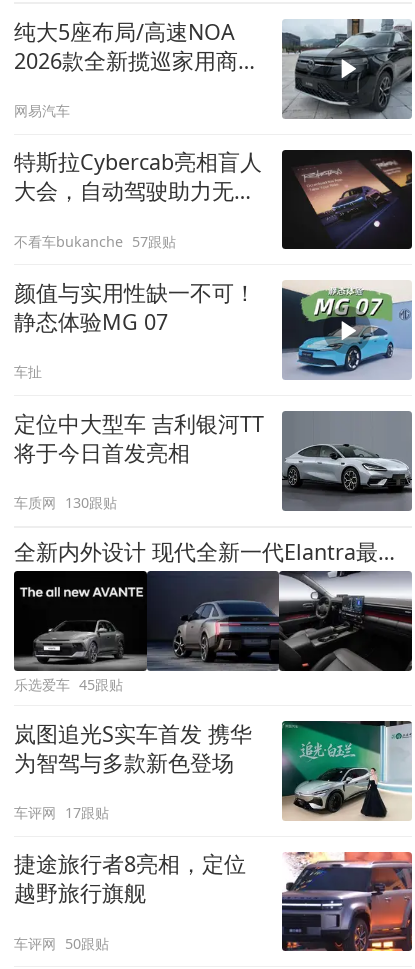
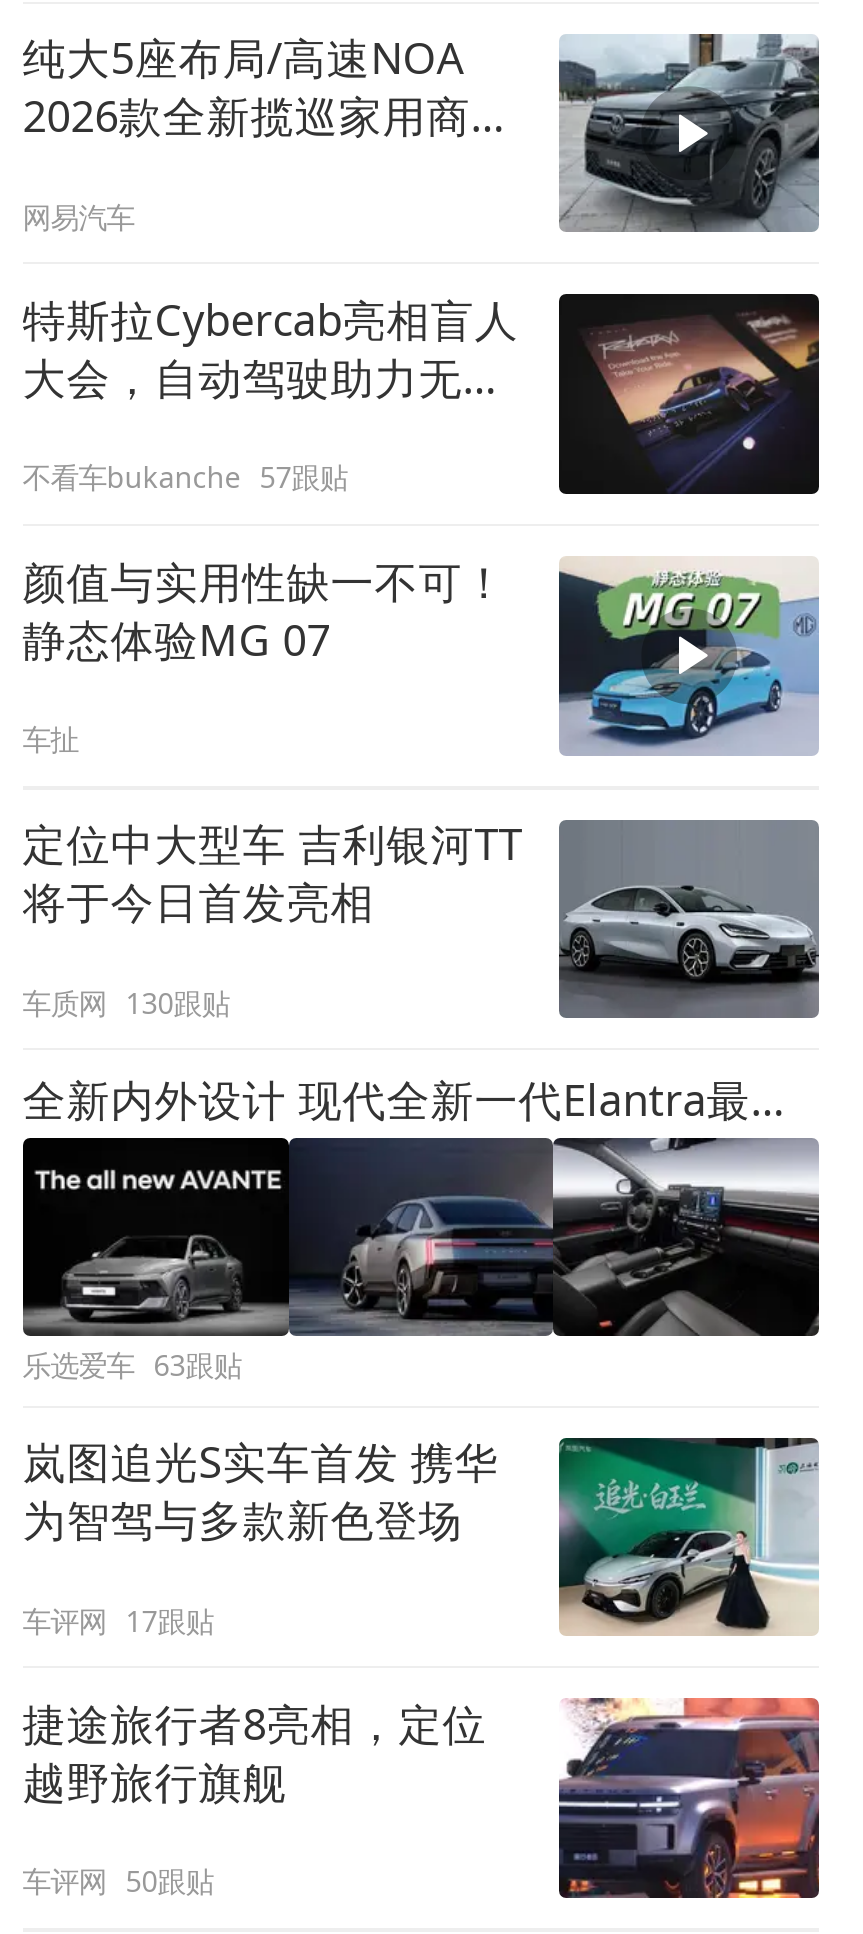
[14,675,123,694] 乐选爱车 45跟贴 -> [22,1346,242,1384] 乐选爱车 63跟贴

